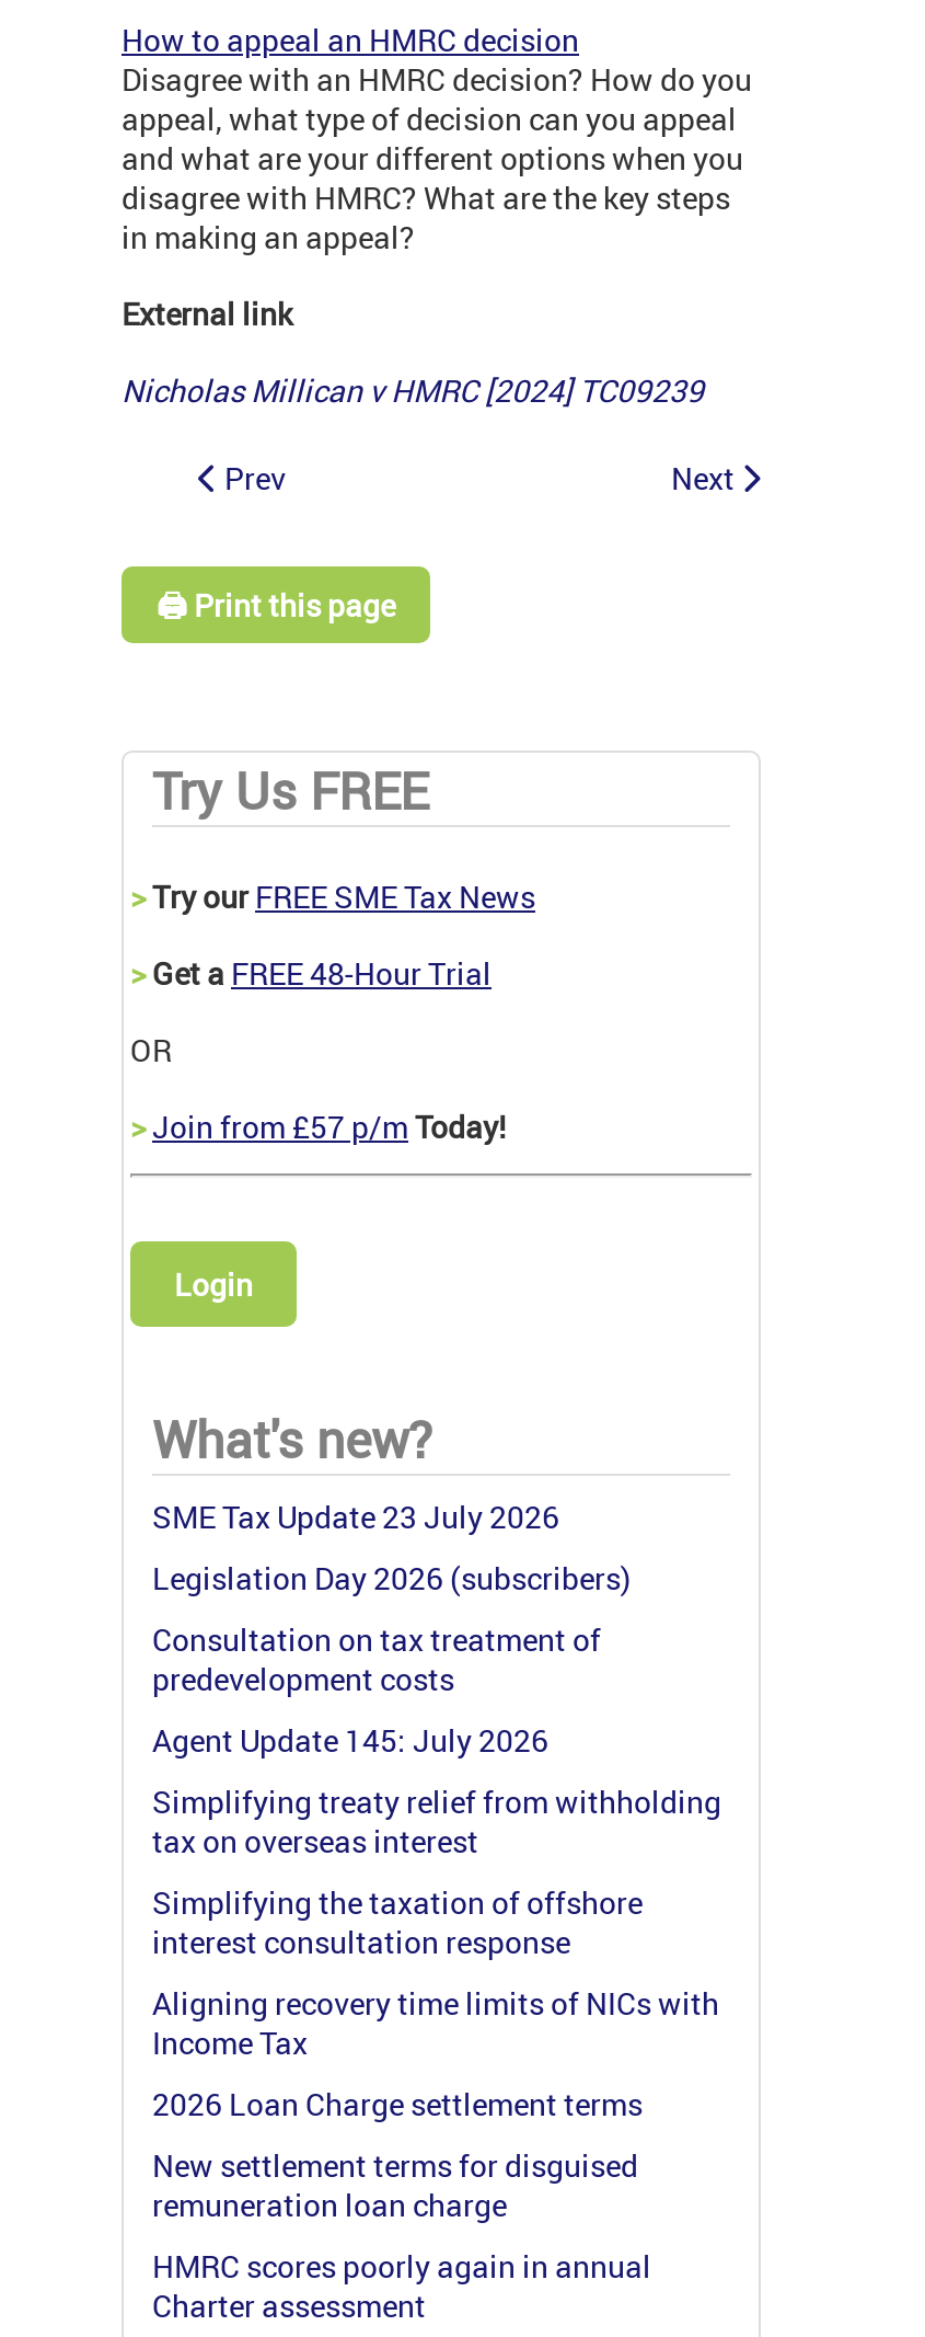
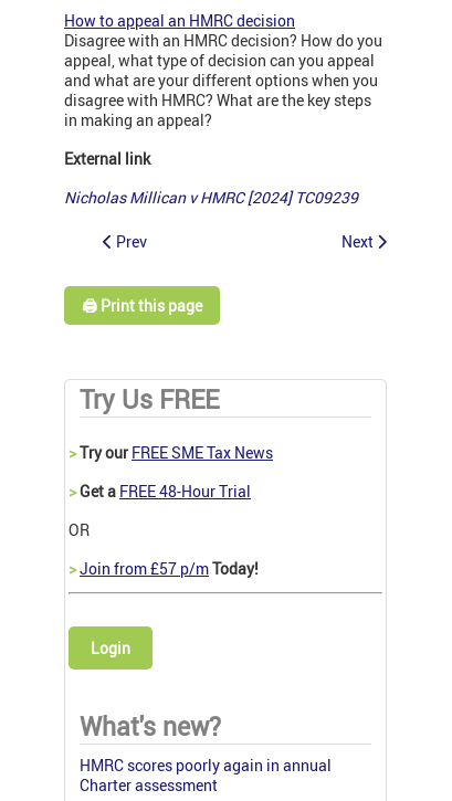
[152,1496,721,2226] SME Tax Update 23 July 2026 | Legislation Day 2026 (subscribers) | Consultation on tax treatment of | predevelopment costs | Agent Update 145: July 2026 | Simplifying treaty relief from withholding | tax on overseas interest | Simplifying the taxation of offshore | interest consultation response | Aligning recovery time limits of NICs with | Income Tax | 2026 Loan Charge settlement terms | New settlement terms for disguised | remuneration loan charge -> none

